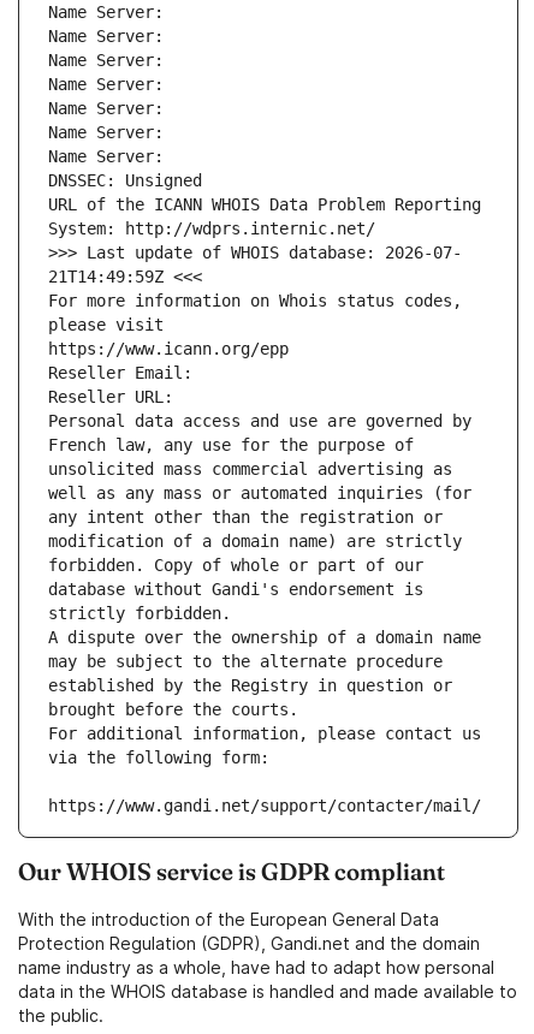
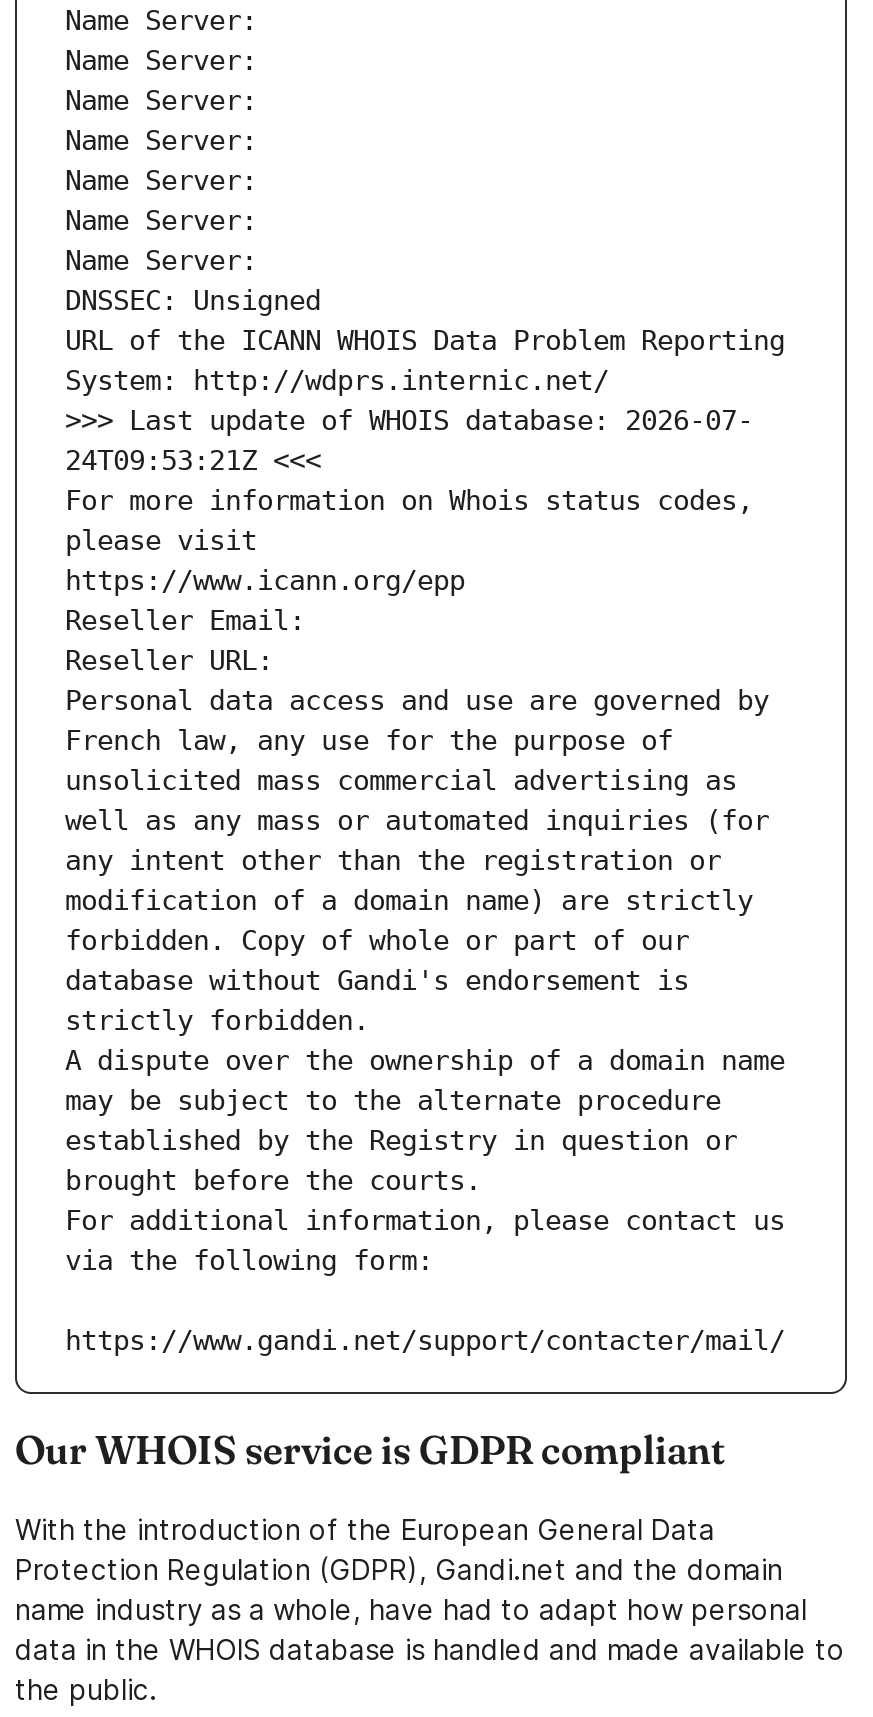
[48,267,202,287] 21T14:49:59Z <<< -> [65,445,321,477] 24T09:53:21Z <<<

